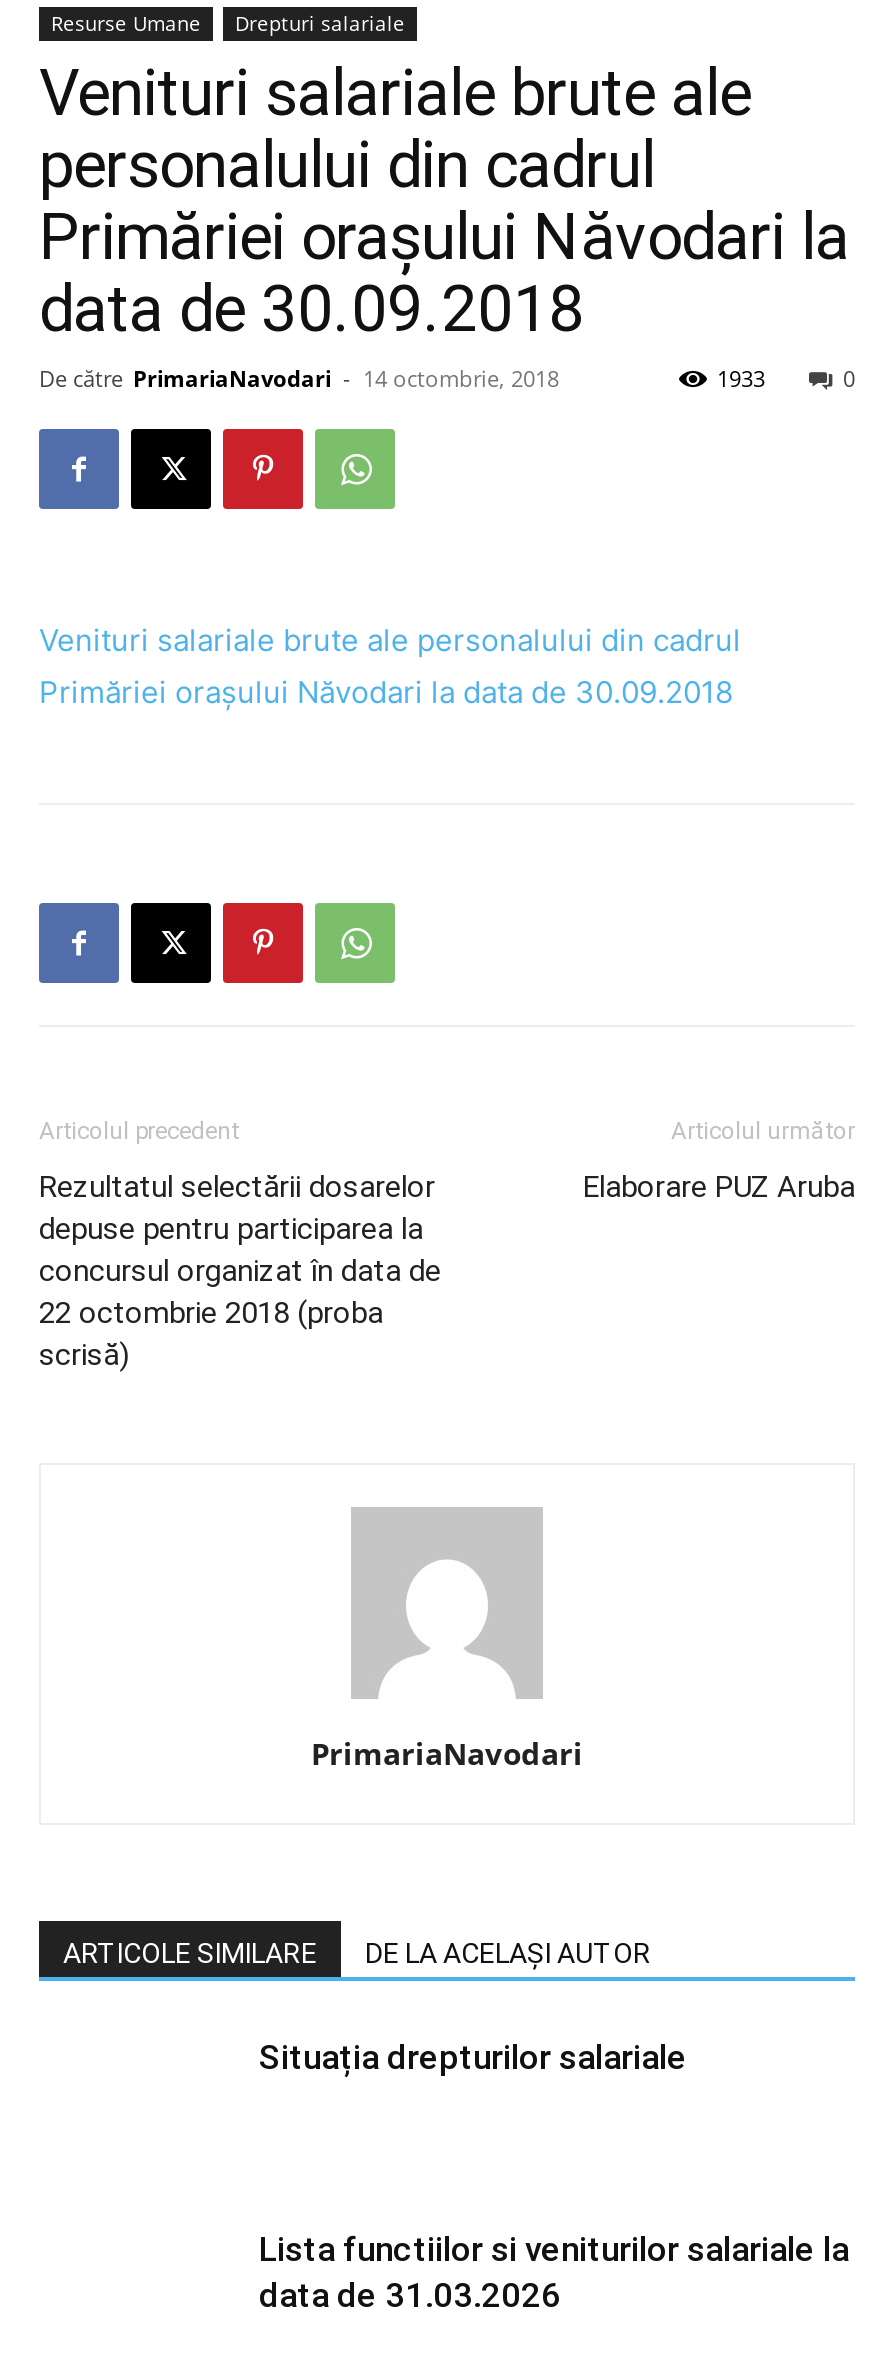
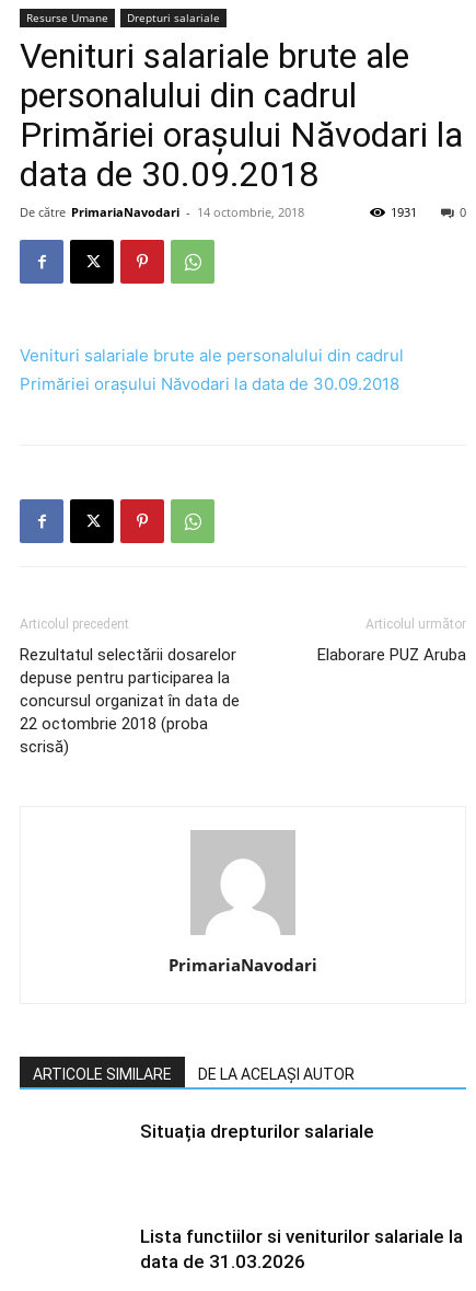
[717,363,765,393] 1933 -> [391,204,417,220] 1931

